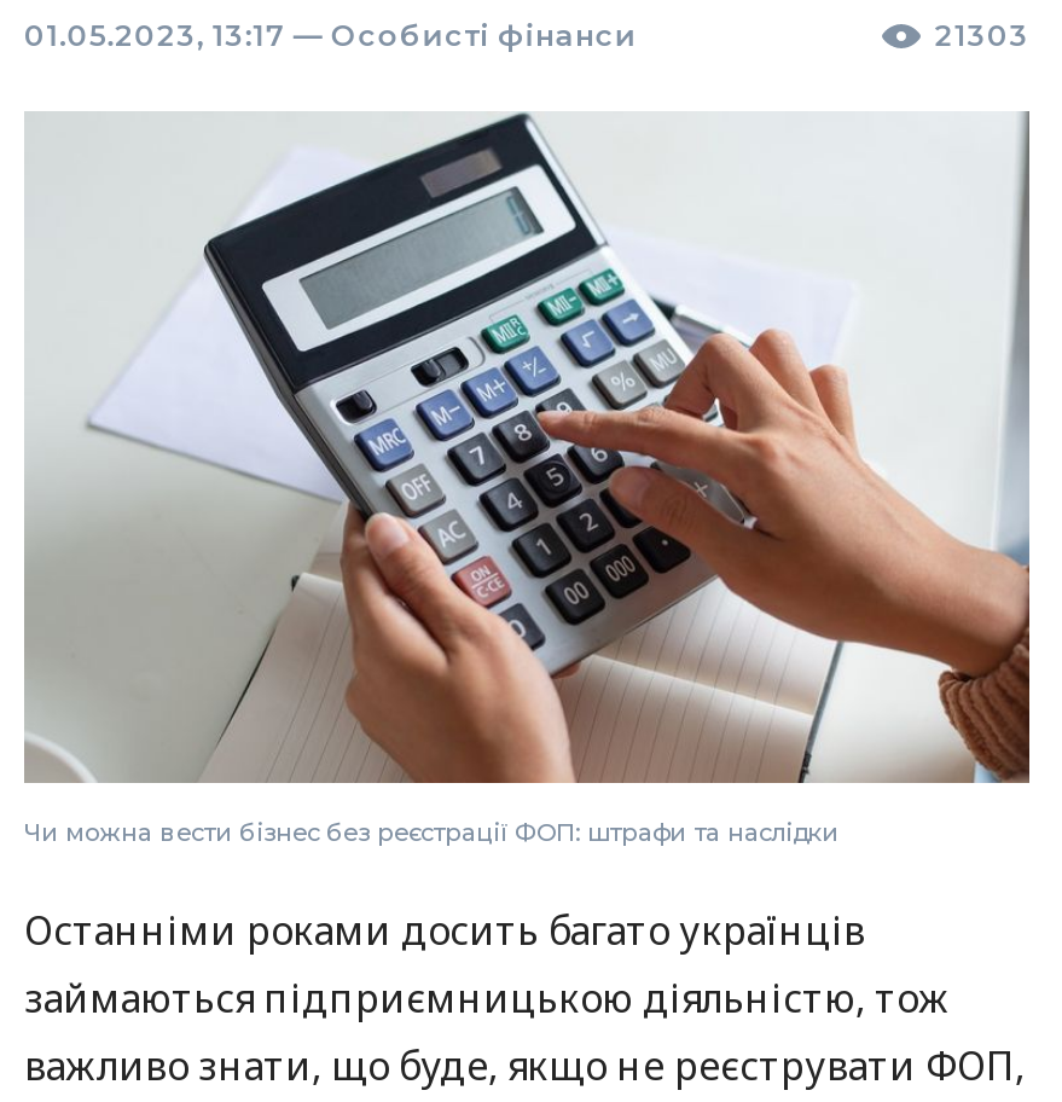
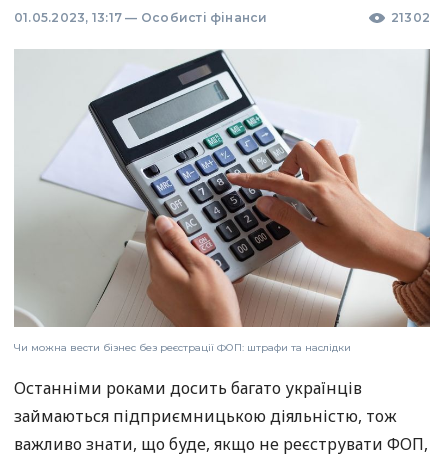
[935,17,1029,53] 21303 -> [391,10,430,25] 21302

